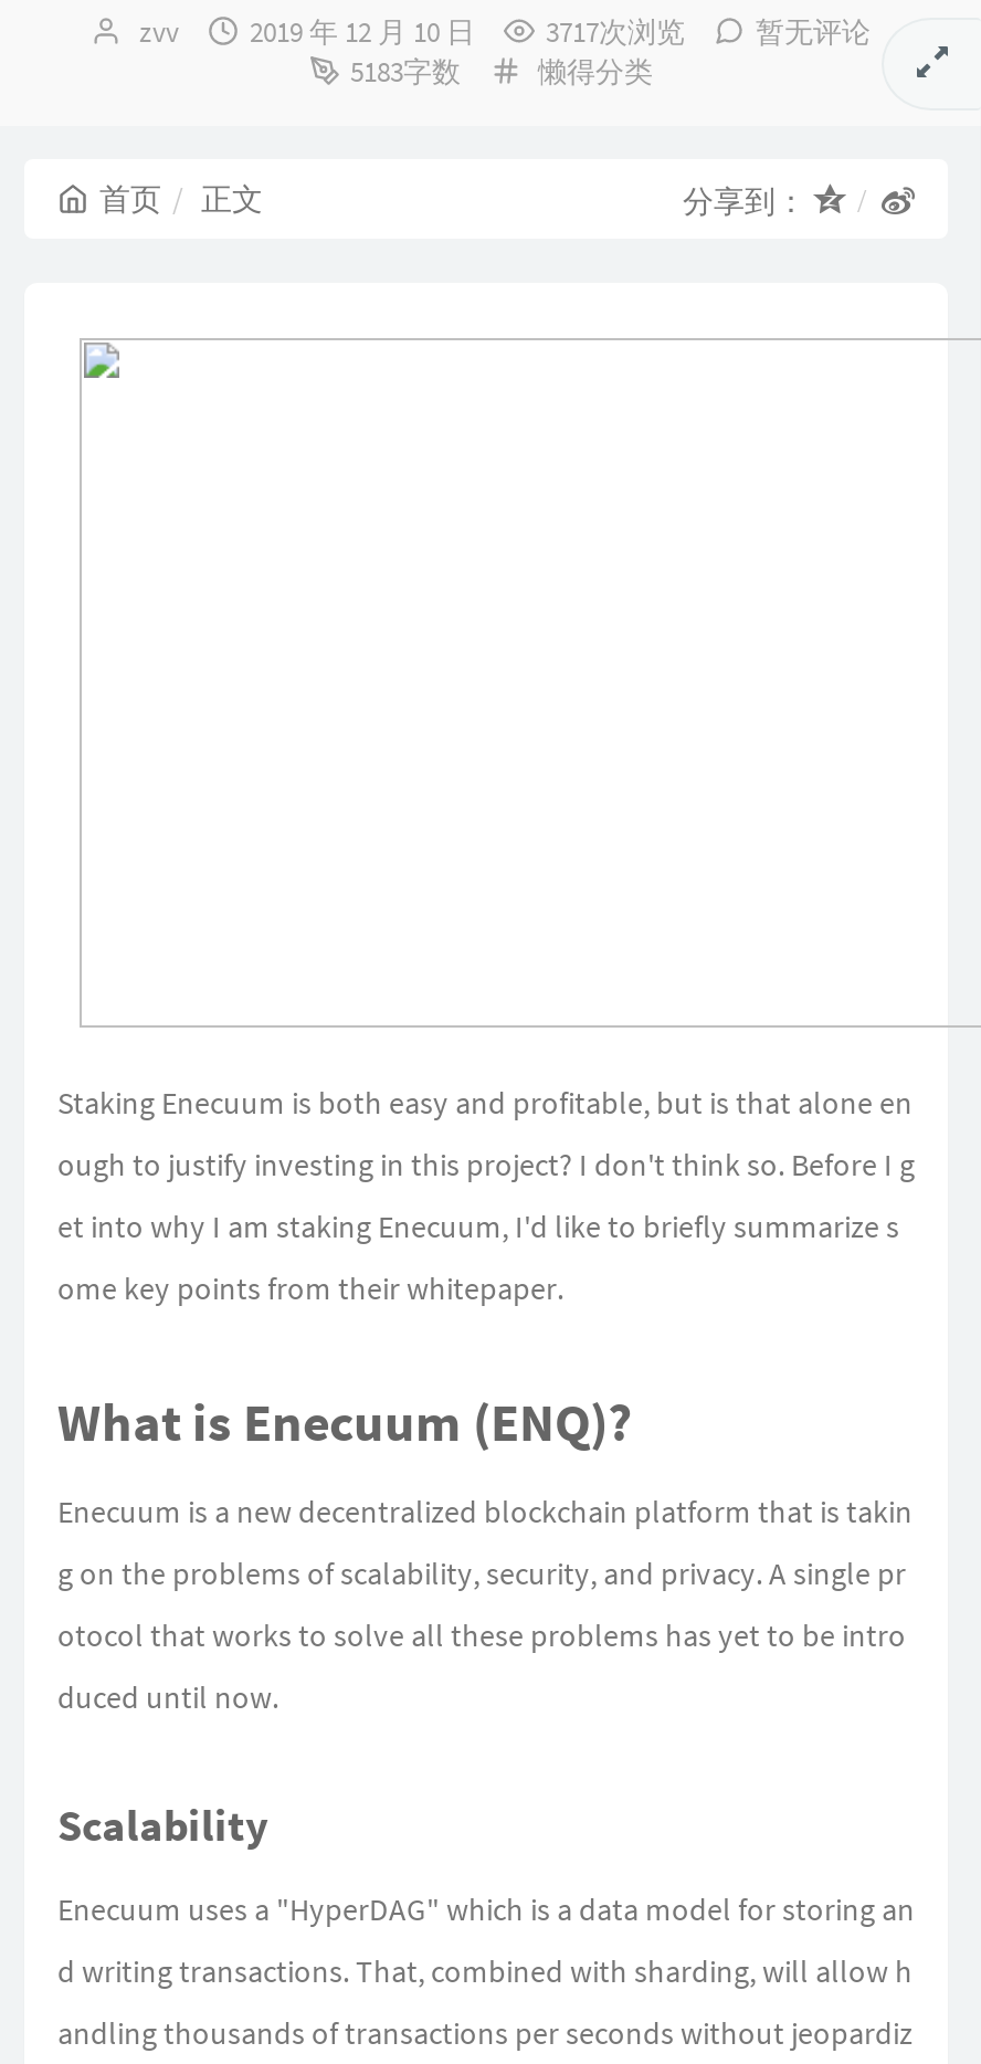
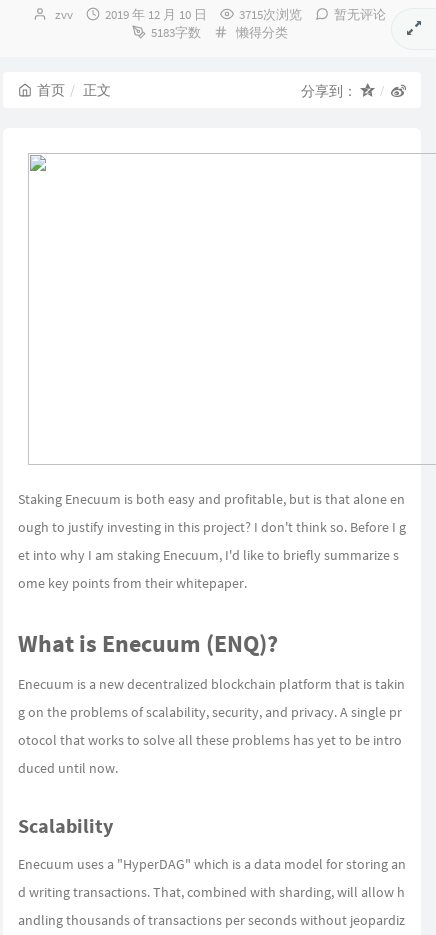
[546,13,685,51] 3717次浏览 -> [239,6,302,23] 3715次浏览

